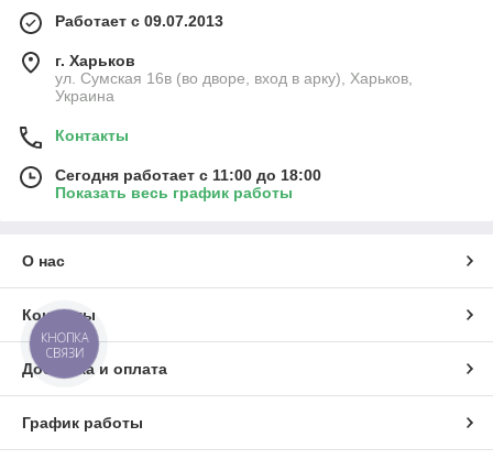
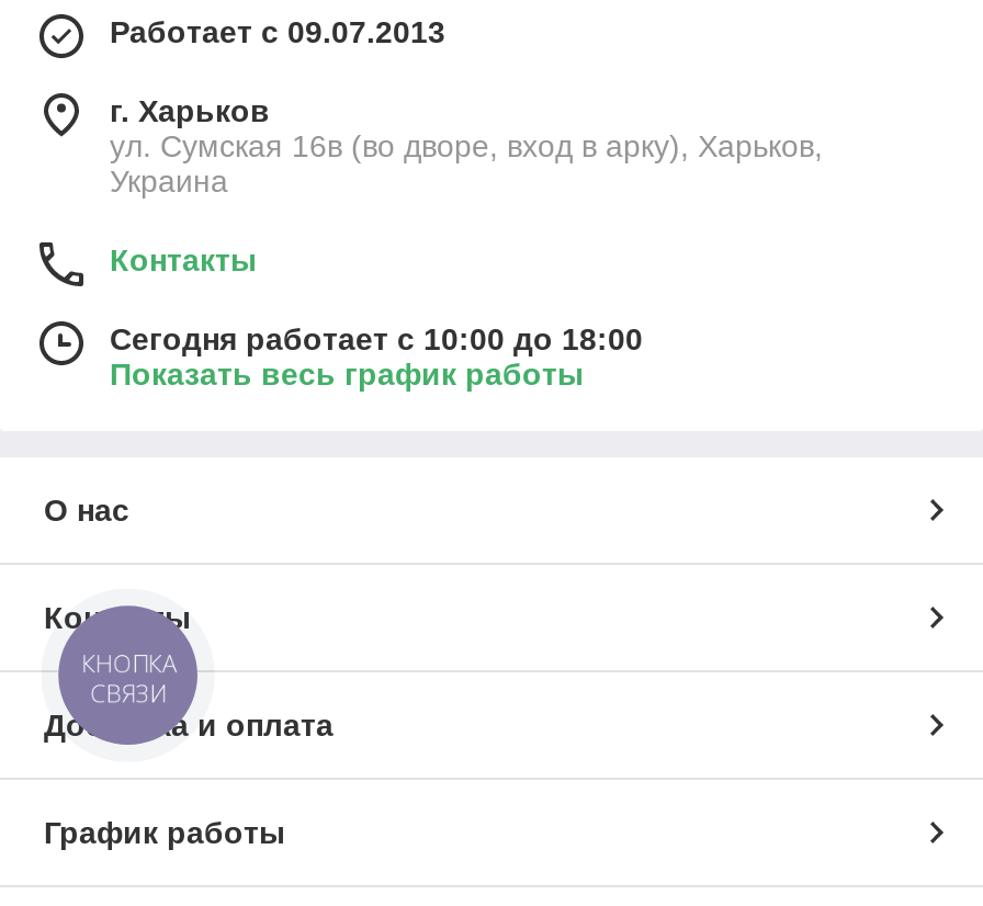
[55,166,321,184] Сегодня работает с 11:00 до 18:00 -> [110,321,643,356] Сегодня работает с 10:00 до 18:00

